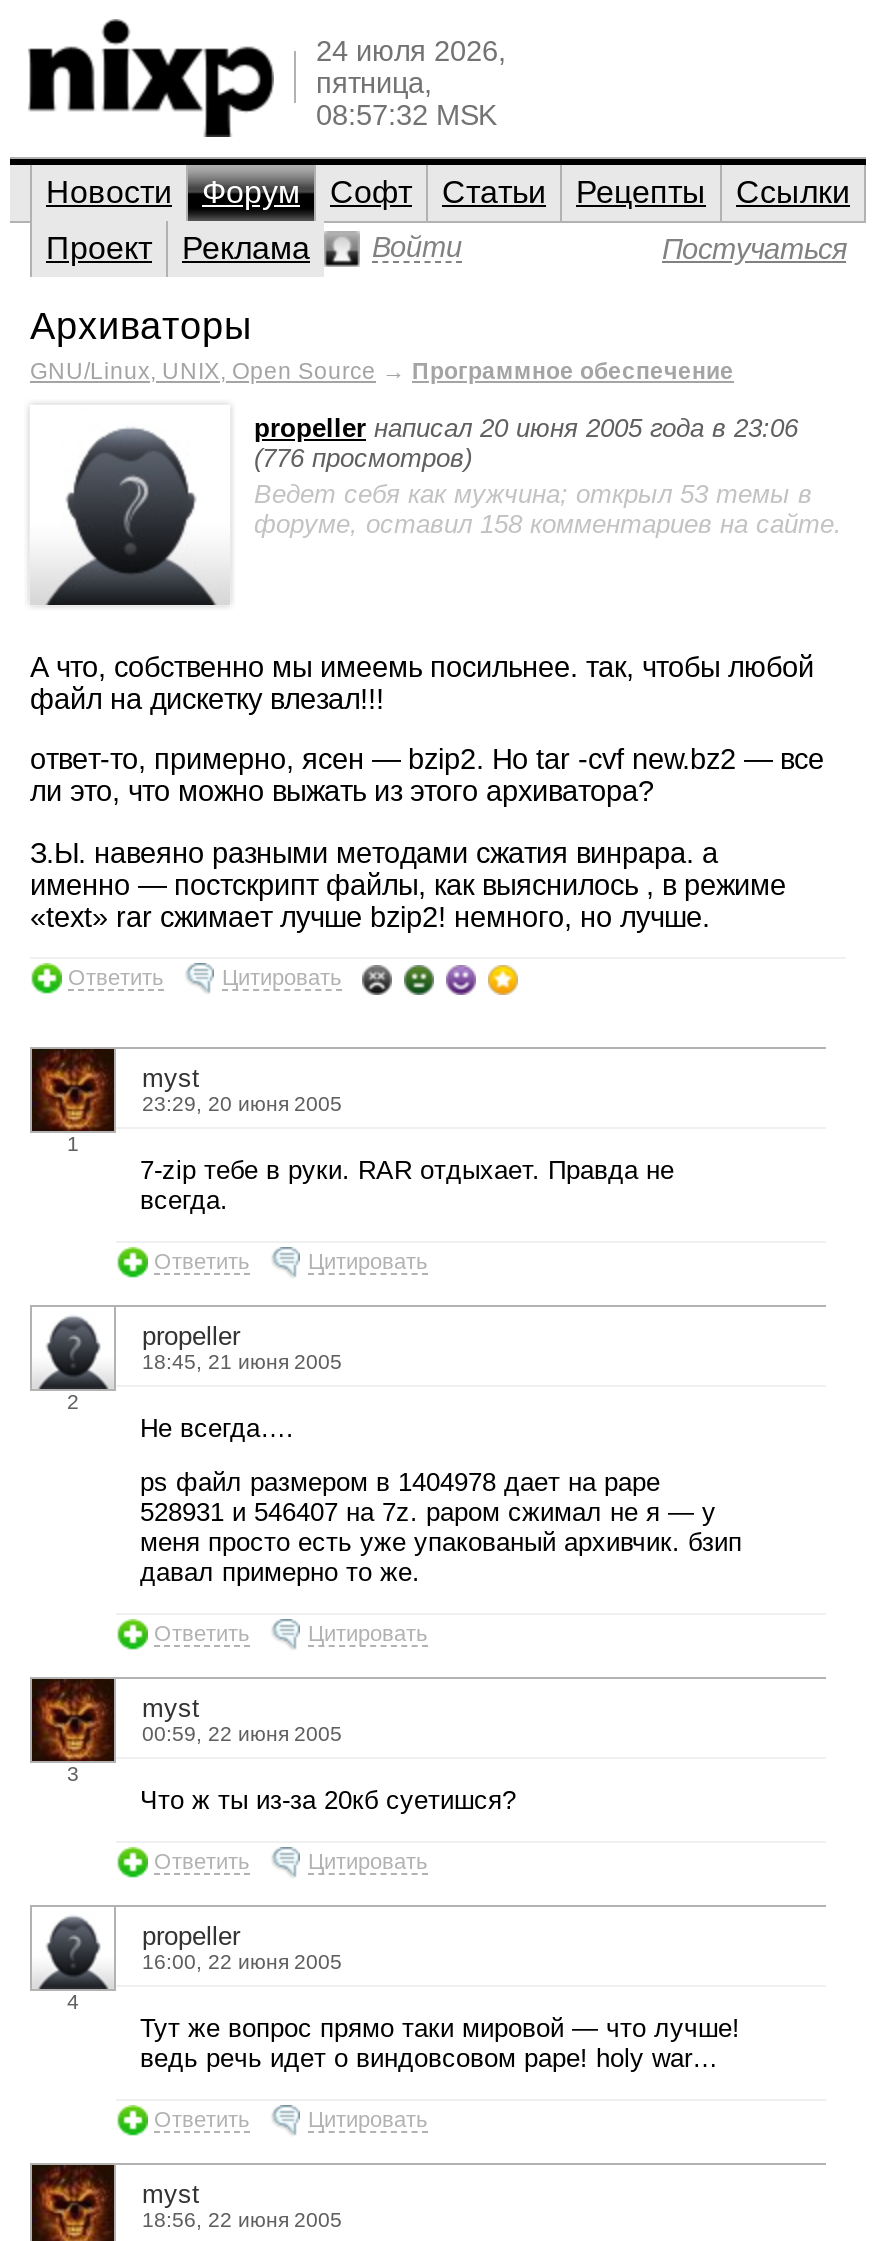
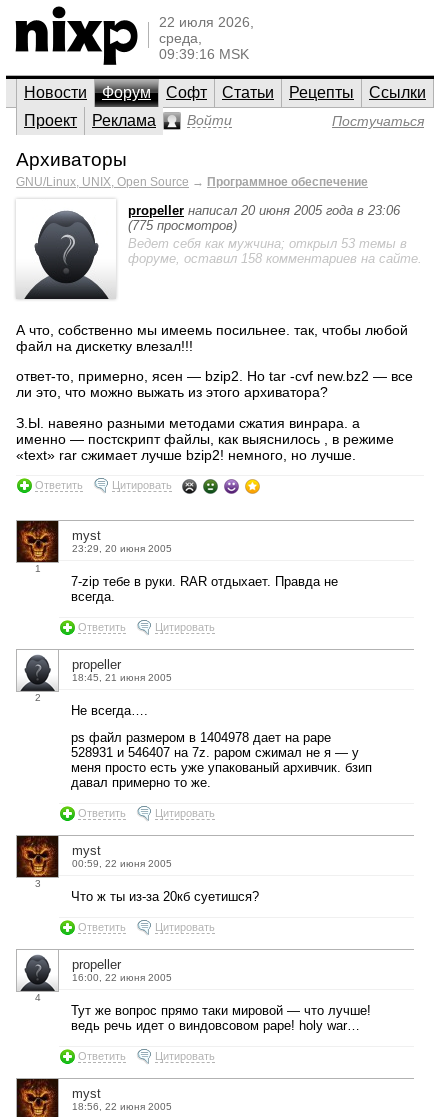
[316,35,506,131] 24 июля 2026, | пятница, | 08:57:32 MSK -> [159,14,254,62] 22 июля 2026, | среда, | 09:39:16 MSK
[254,443,472,473] (776 просмотров) -> [128,218,237,233] (775 просмотров)

